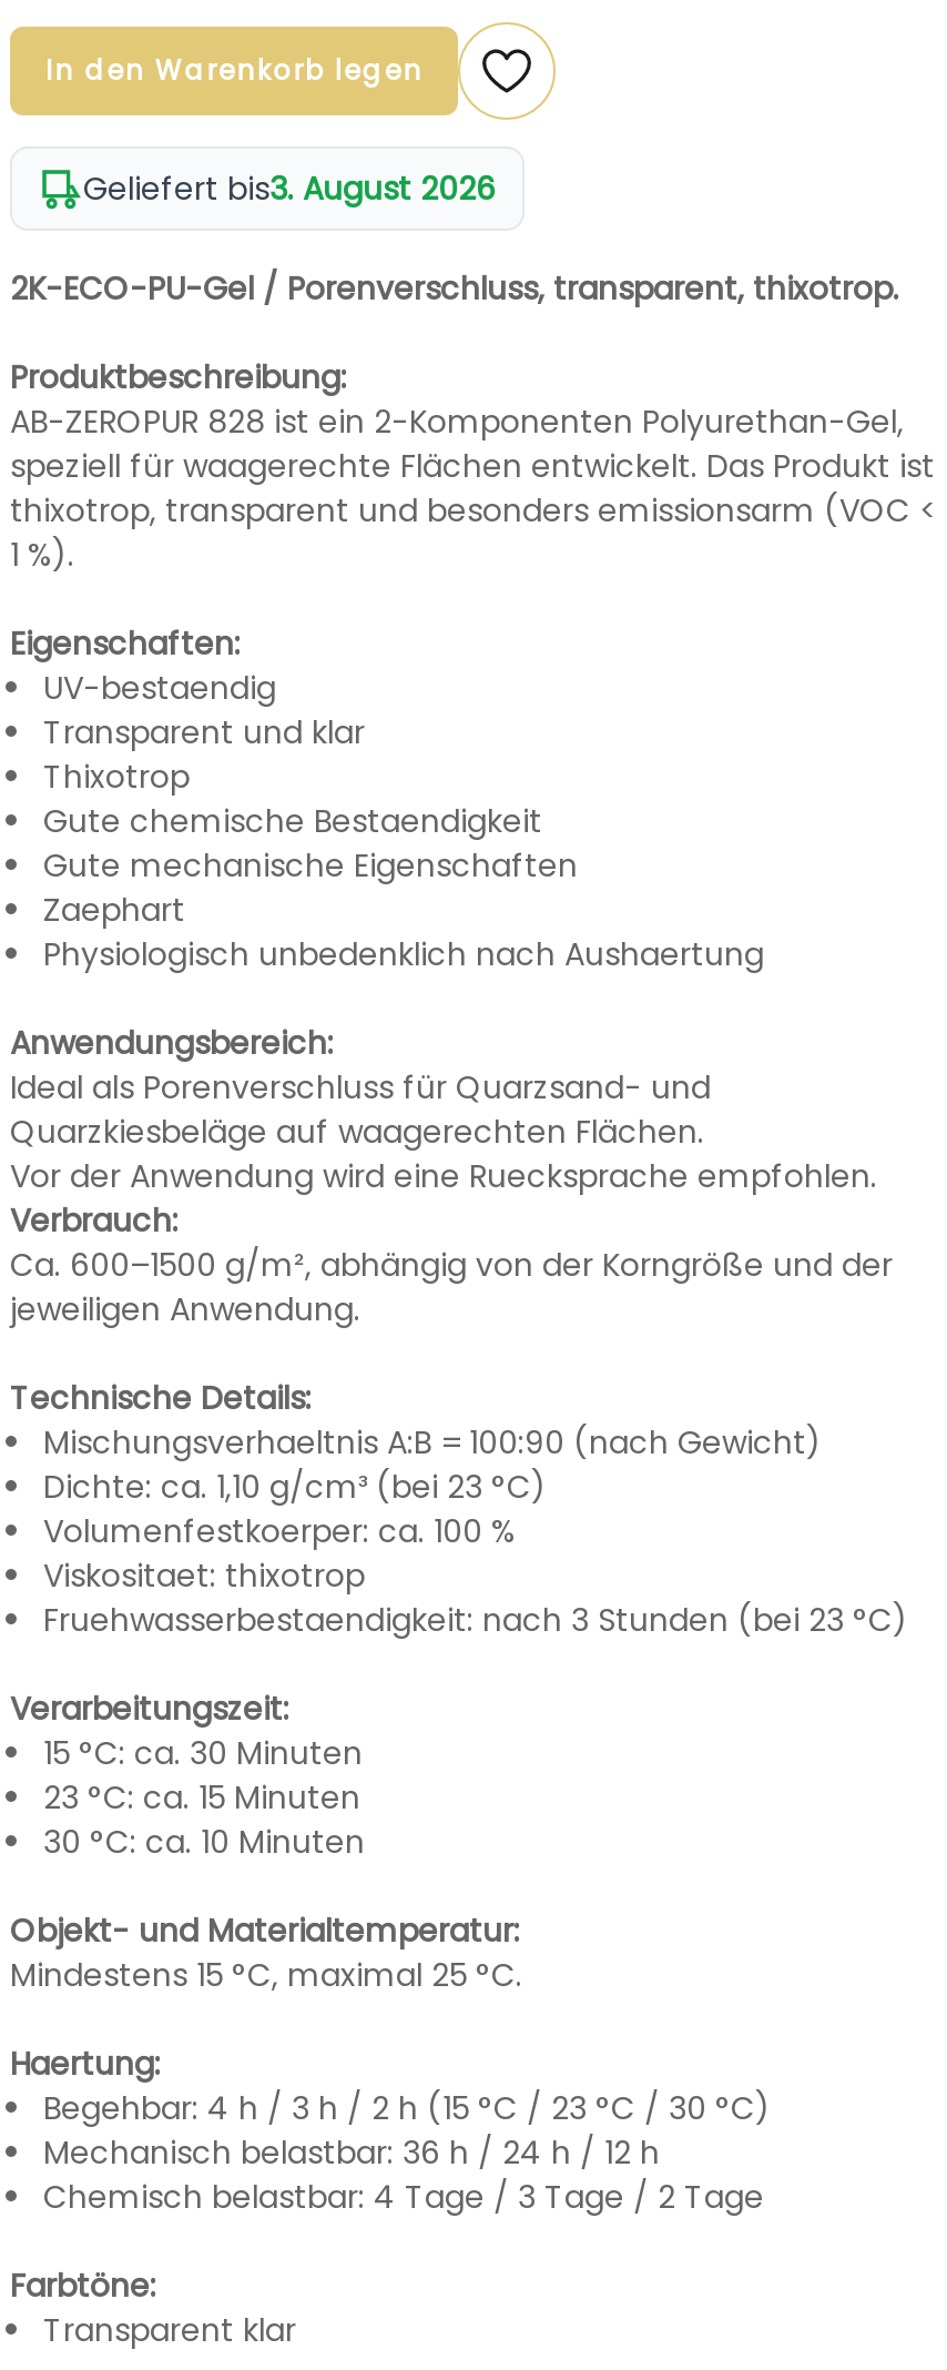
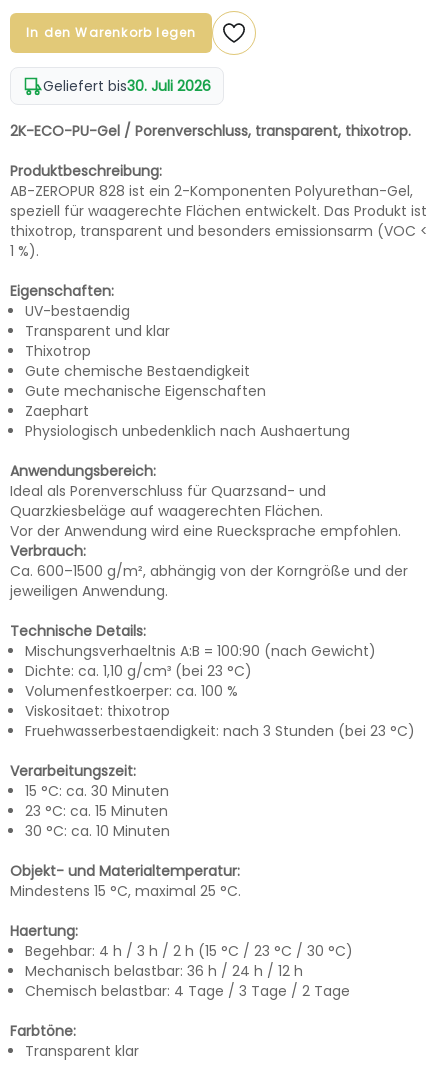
[83,166,496,211] Geliefert bis3. August 2026 -> [43,76,211,96] Geliefert bis30. Juli 2026

